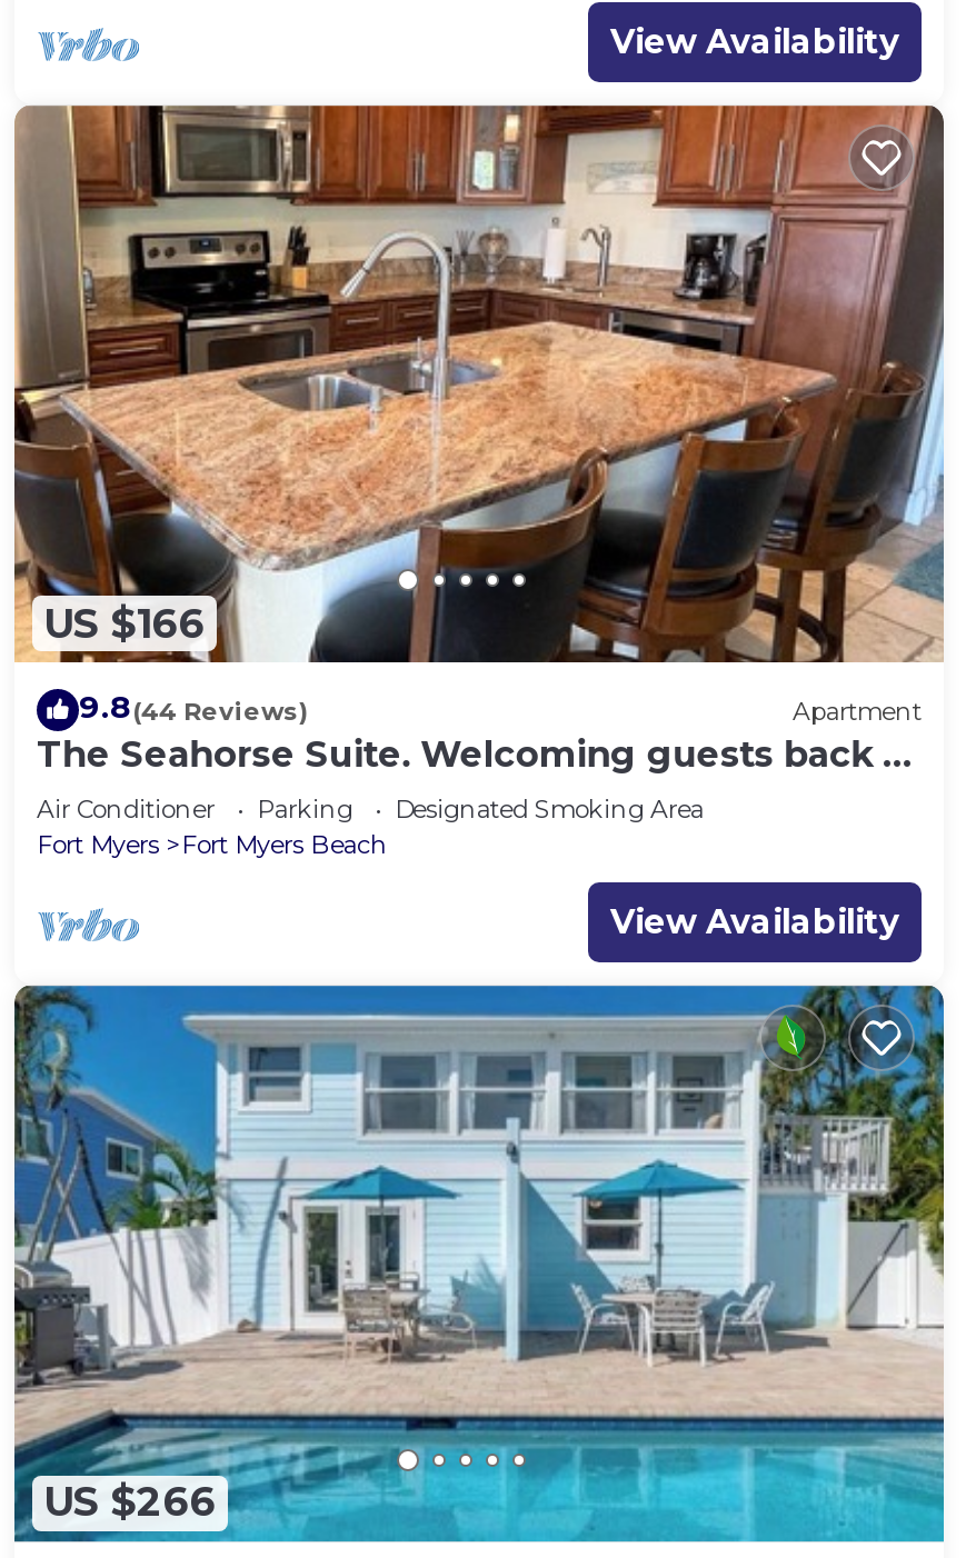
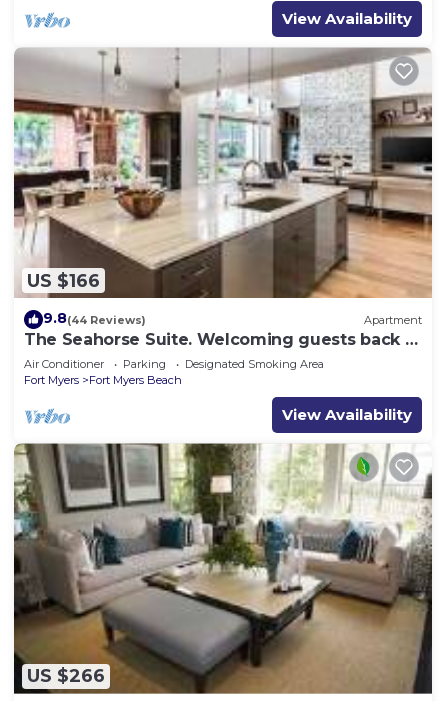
[12,104,946,665] [image] -> [13,47,433,299] [image]
[12,982,946,1545] [image] -> [13,443,433,695] [image]

